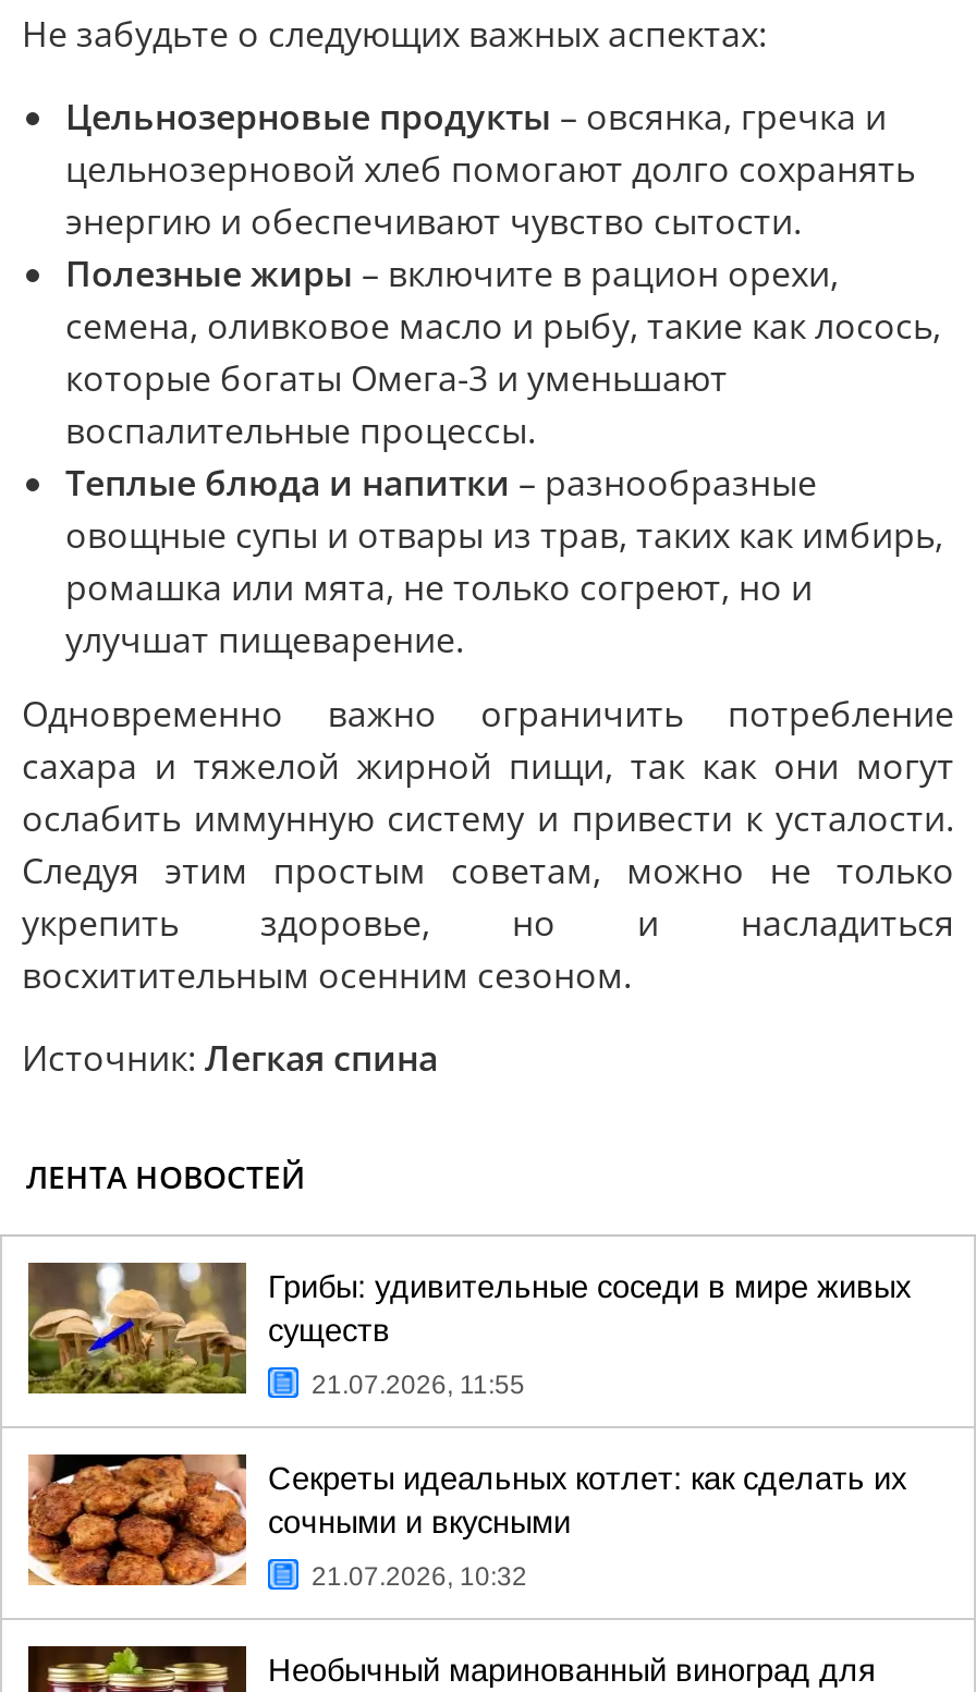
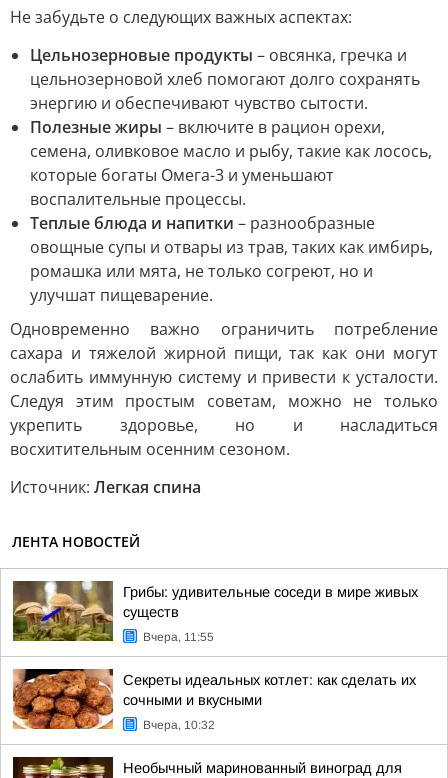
[312,1370,525,1400] 21.07.2026, 11:55 -> [143,630,214,644] Вчера, 11:55
[312,1561,527,1592] 21.07.2026, 10:32 -> [143,718,215,732] Вчера, 10:32

